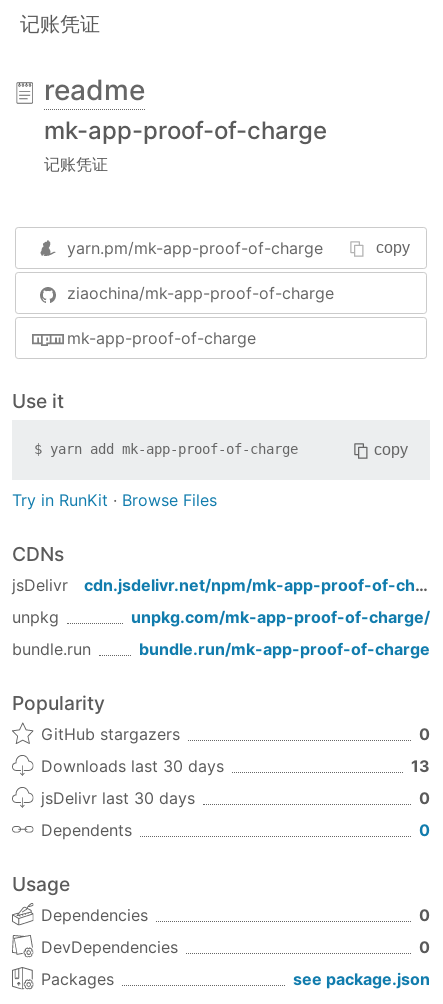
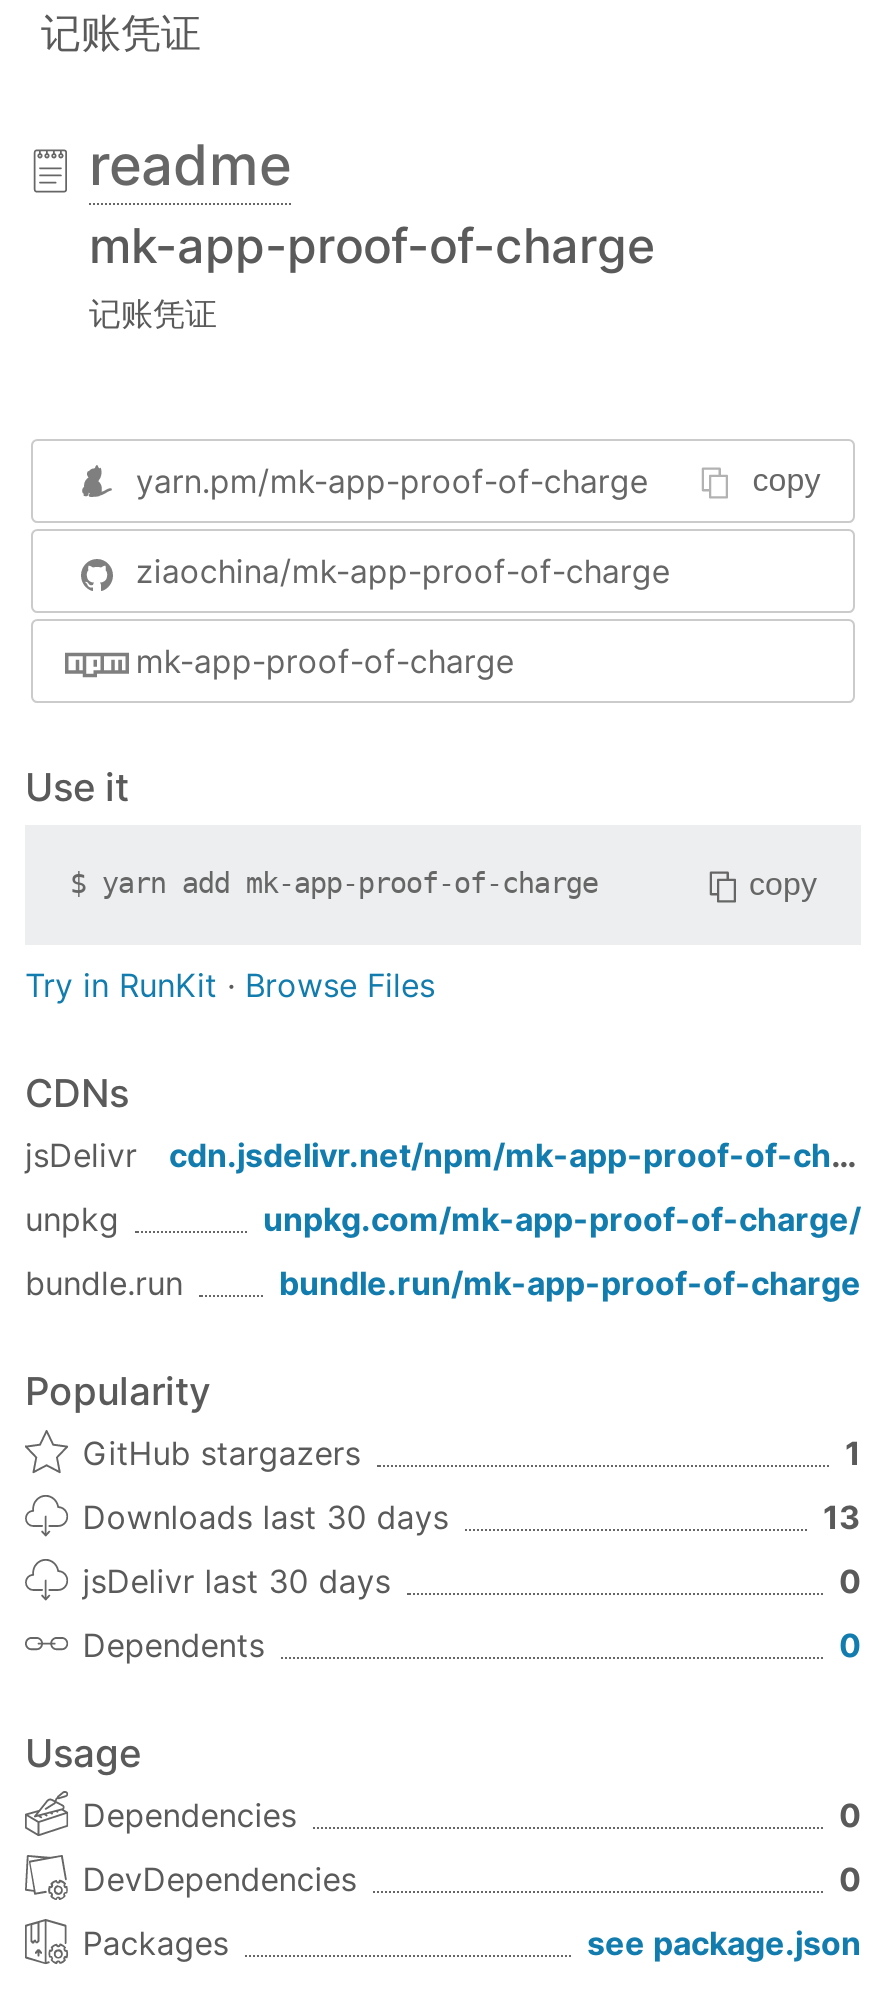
[419,723,430,743] 0 -> [845,1432,861,1472] 1

